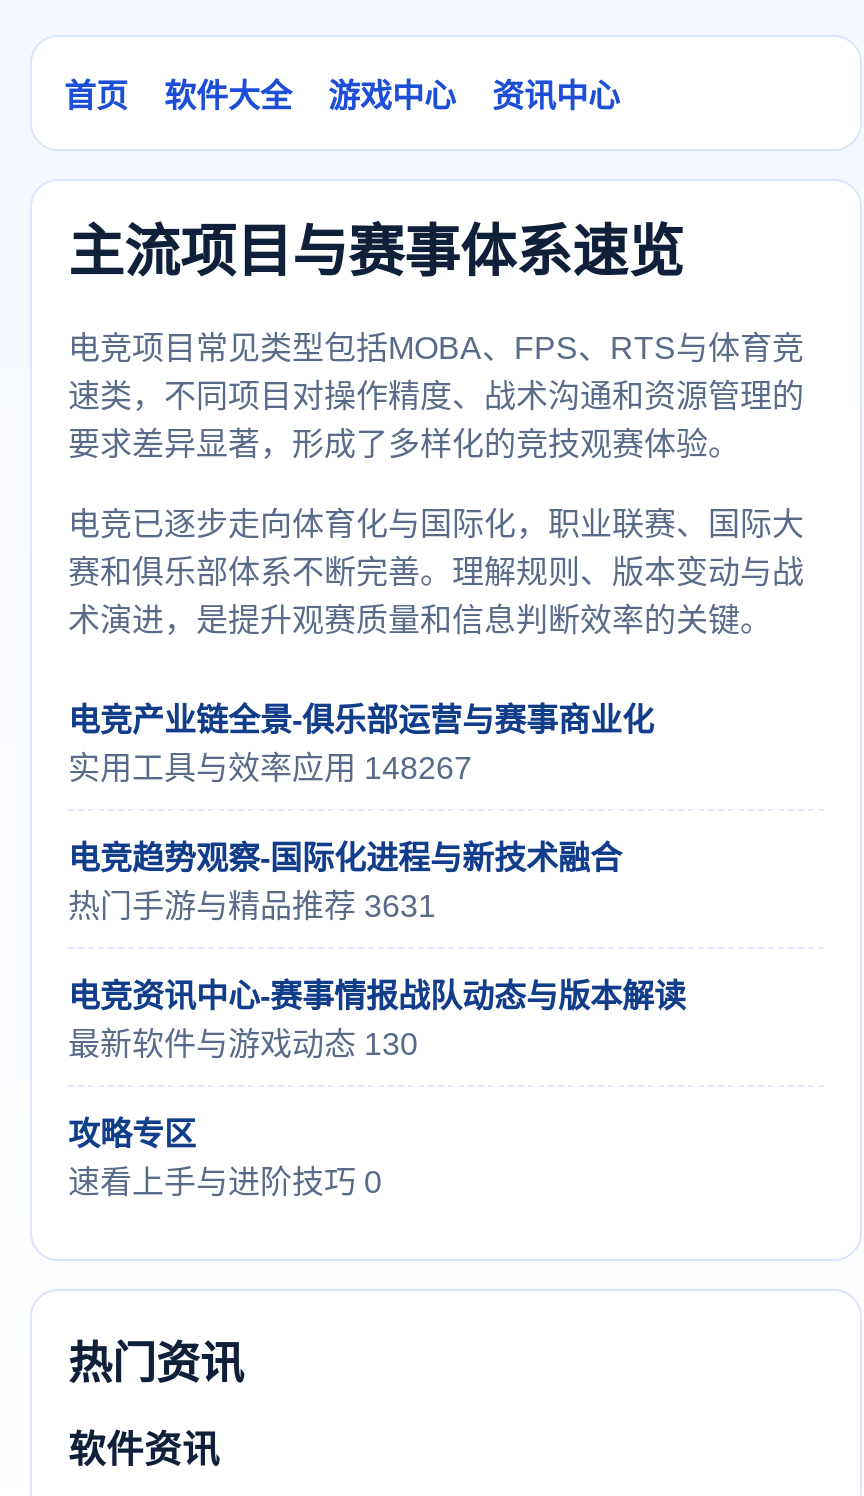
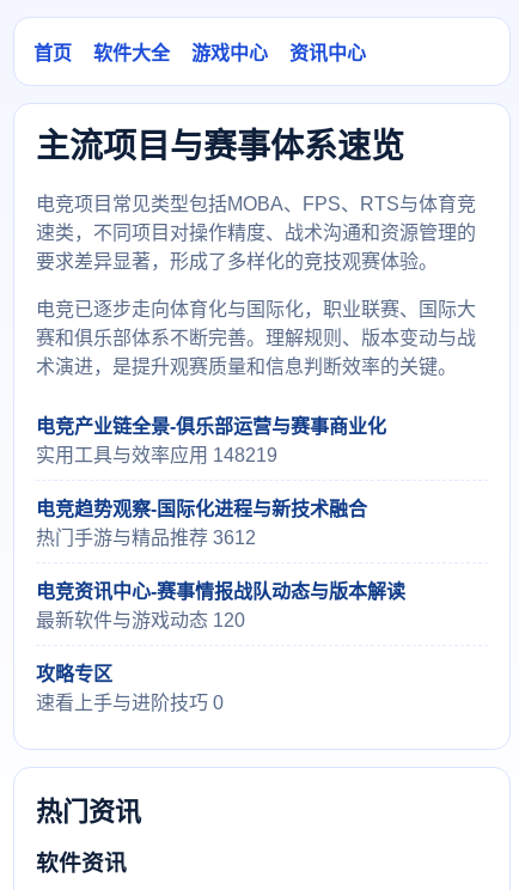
[68,751,472,785] 实用工具与效率应用 148267 -> [36,445,277,465] 实用工具与效率应用 148219
[68,889,436,923] 热门手游与精品推荐 3631 -> [36,528,256,548] 热门手游与精品推荐 3612
[68,1027,418,1061] 最新软件与游戏动态 130 -> [36,610,245,630] 最新软件与游戏动态 120

